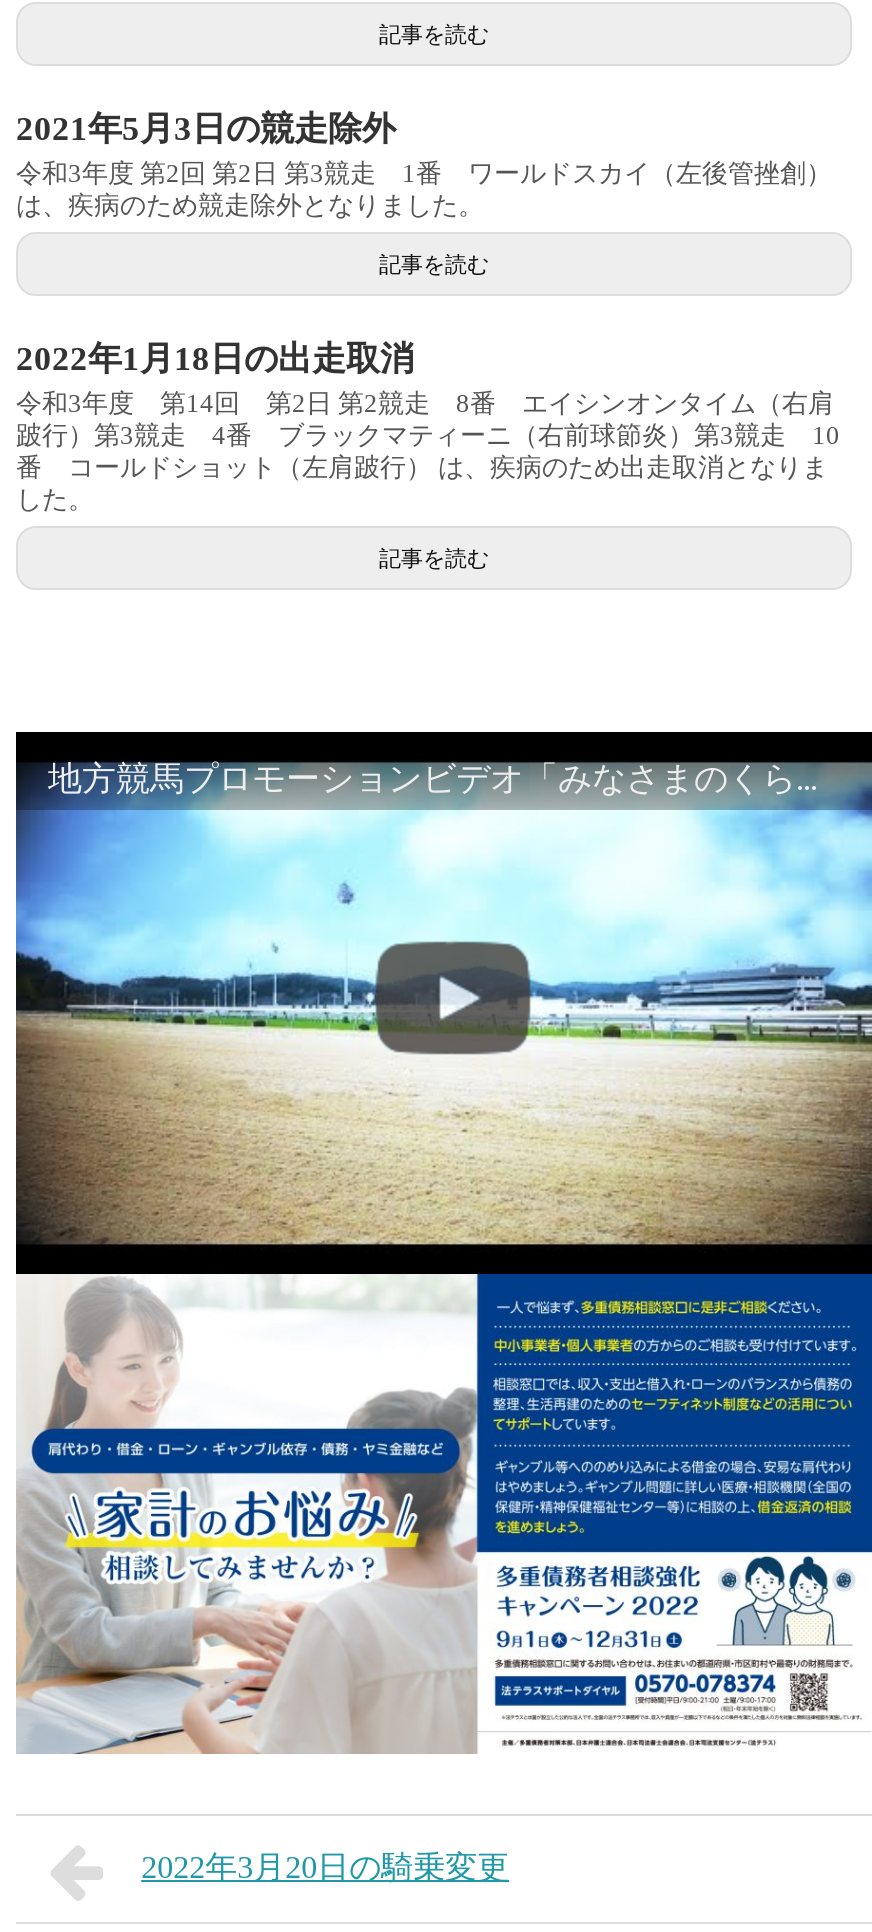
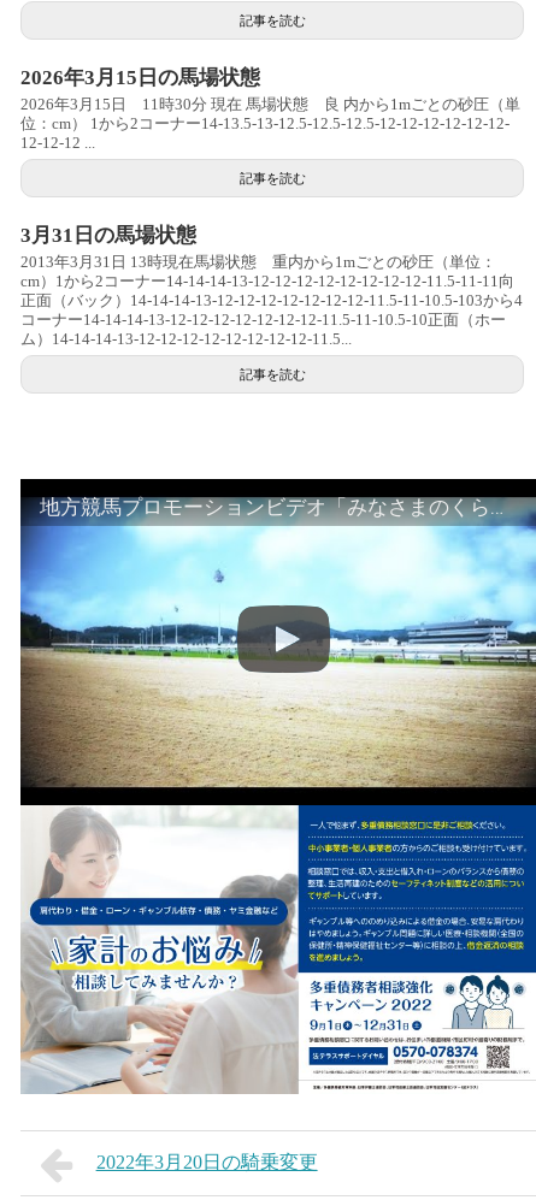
[16,110,832,220] 2021年5月3日の競走除外 | 令和3年度 第2回 第2日 第3競走 1番 ワールドスカイ（左後管挫創） | は、疾病のため競走除外となりました。 -> [20,66,520,151] 2026年3月15日の馬場状態 | 2026年3月15日 11時30分 現在 馬場状態 良 内から1mごとの砂圧（単 | 位：cm） 1から2コーナー14-13.5-13-12.5-12.5-12.5-12-12-12-12-12-12- | 12-12-12 ...
[16,340,840,514] 2022年1月18日の出走取消 | 令和3年度 第14回 第2日 第2競走 8番 エイシンオンタイム（右肩 | 跛行）第3競走 4番 ブラックマティーニ（右前球節炎）第3競走 10 | 番 コールドショット（左肩跛行） は、疾病のため出走取消となりま | した。 -> [20,224,523,348] 3月31日の馬場状態 | 2013年3月31日 13時現在馬場状態 重内から1mごとの砂圧（単位： | cm）1から2コーナー14-14-14-13-12-12-12-12-12-12-12-12-11.5-11-11向 | 正面（バック）14-14-14-13-12-12-12-12-12-12-12-11.5-11-10.5-103から4 | コーナー14-14-14-13-12-12-12-12-12-12-12-11.5-11-10.5-10正面（ホー | ム）14-14-14-13-12-12-12-12-12-12-12-12-11.5...

